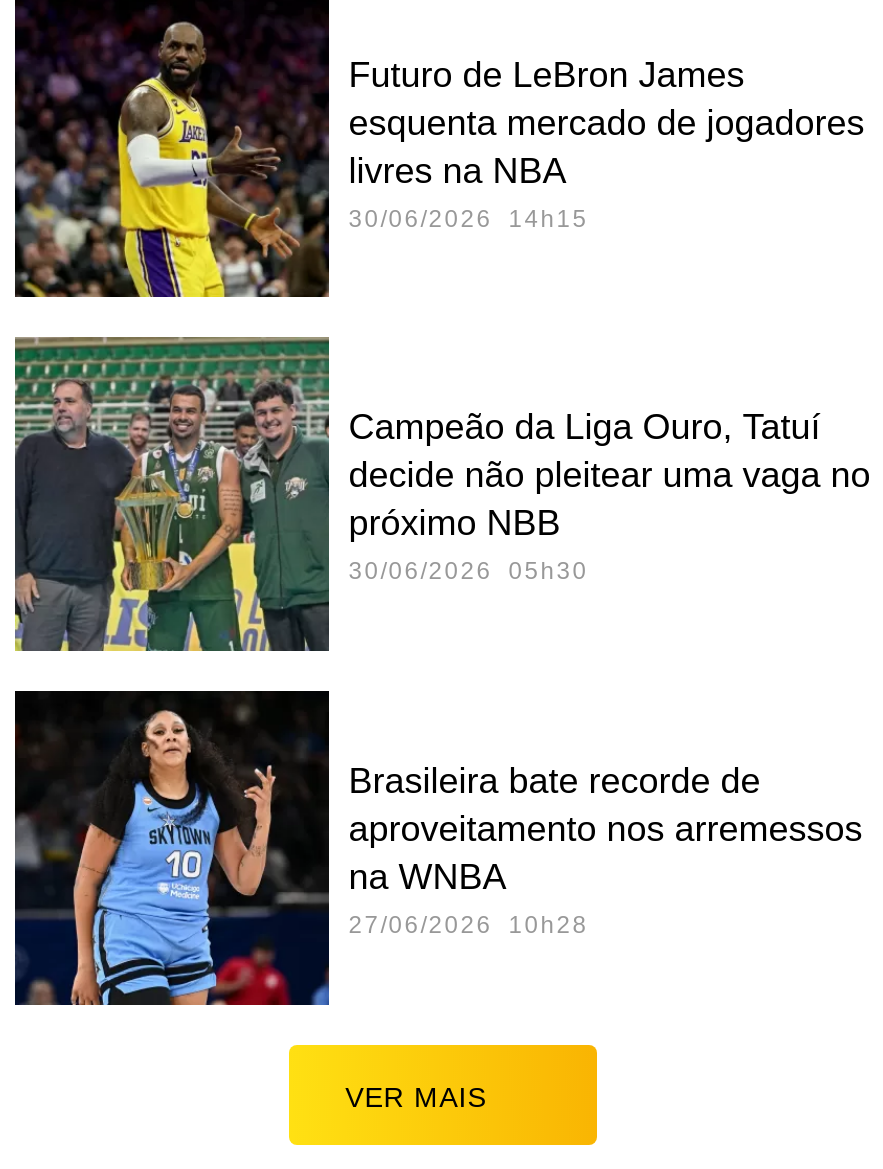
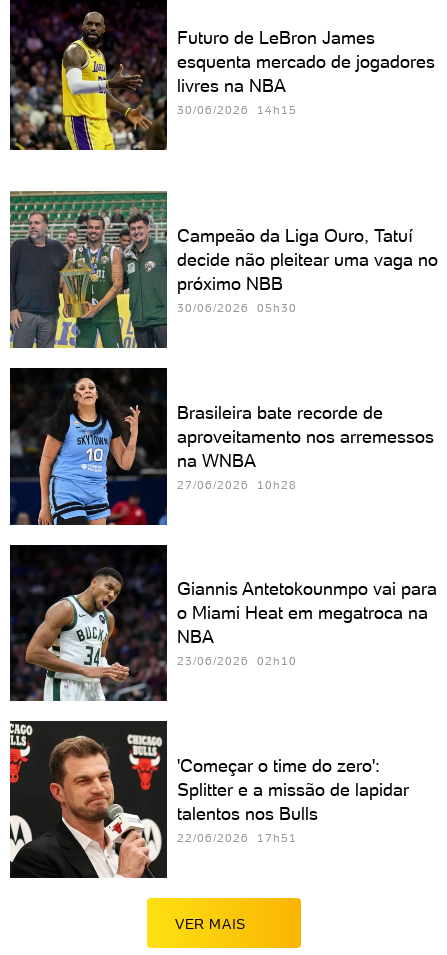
none -> [9,545,437,702] [image] | Giannis Antetokounmpo vai para | o Miami Heat em megatroca na | NBA | 23/06/2026 02h10
none -> [9,723,409,879] [image] | 'Começar o time do zero': | Splitter e a missão de lapidar | talentos nos Bulls | 22/06/2026 17h51

